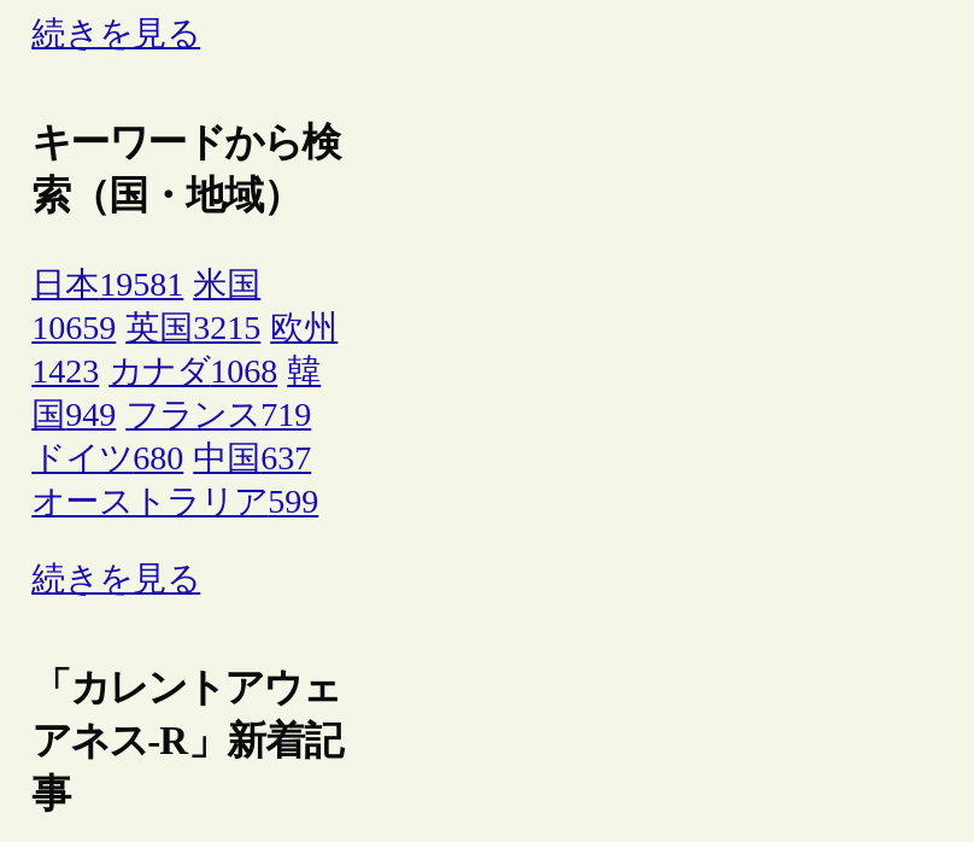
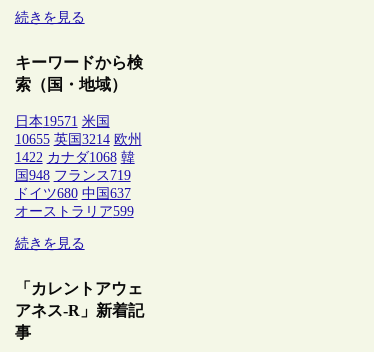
[32,266,261,302] 日本19581 米国 -> [15,114,110,129] 日本19571 米国
[32,310,338,346] 10659 英国3215 欧州 -> [15,132,142,147] 10655 英国3214 欧州
[32,353,321,389] 1423 カナダ1068 韓 -> [15,150,135,165] 1422 カナダ1068 韓
[32,396,311,433] 国949 フランス719 -> [15,168,131,183] 国948 フランス719

